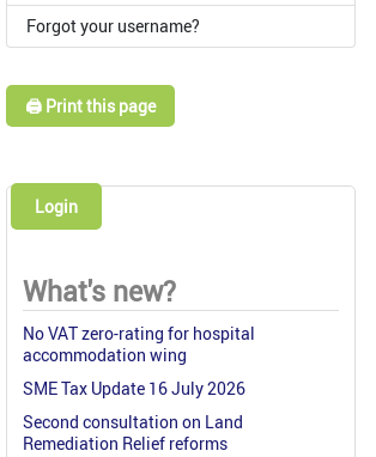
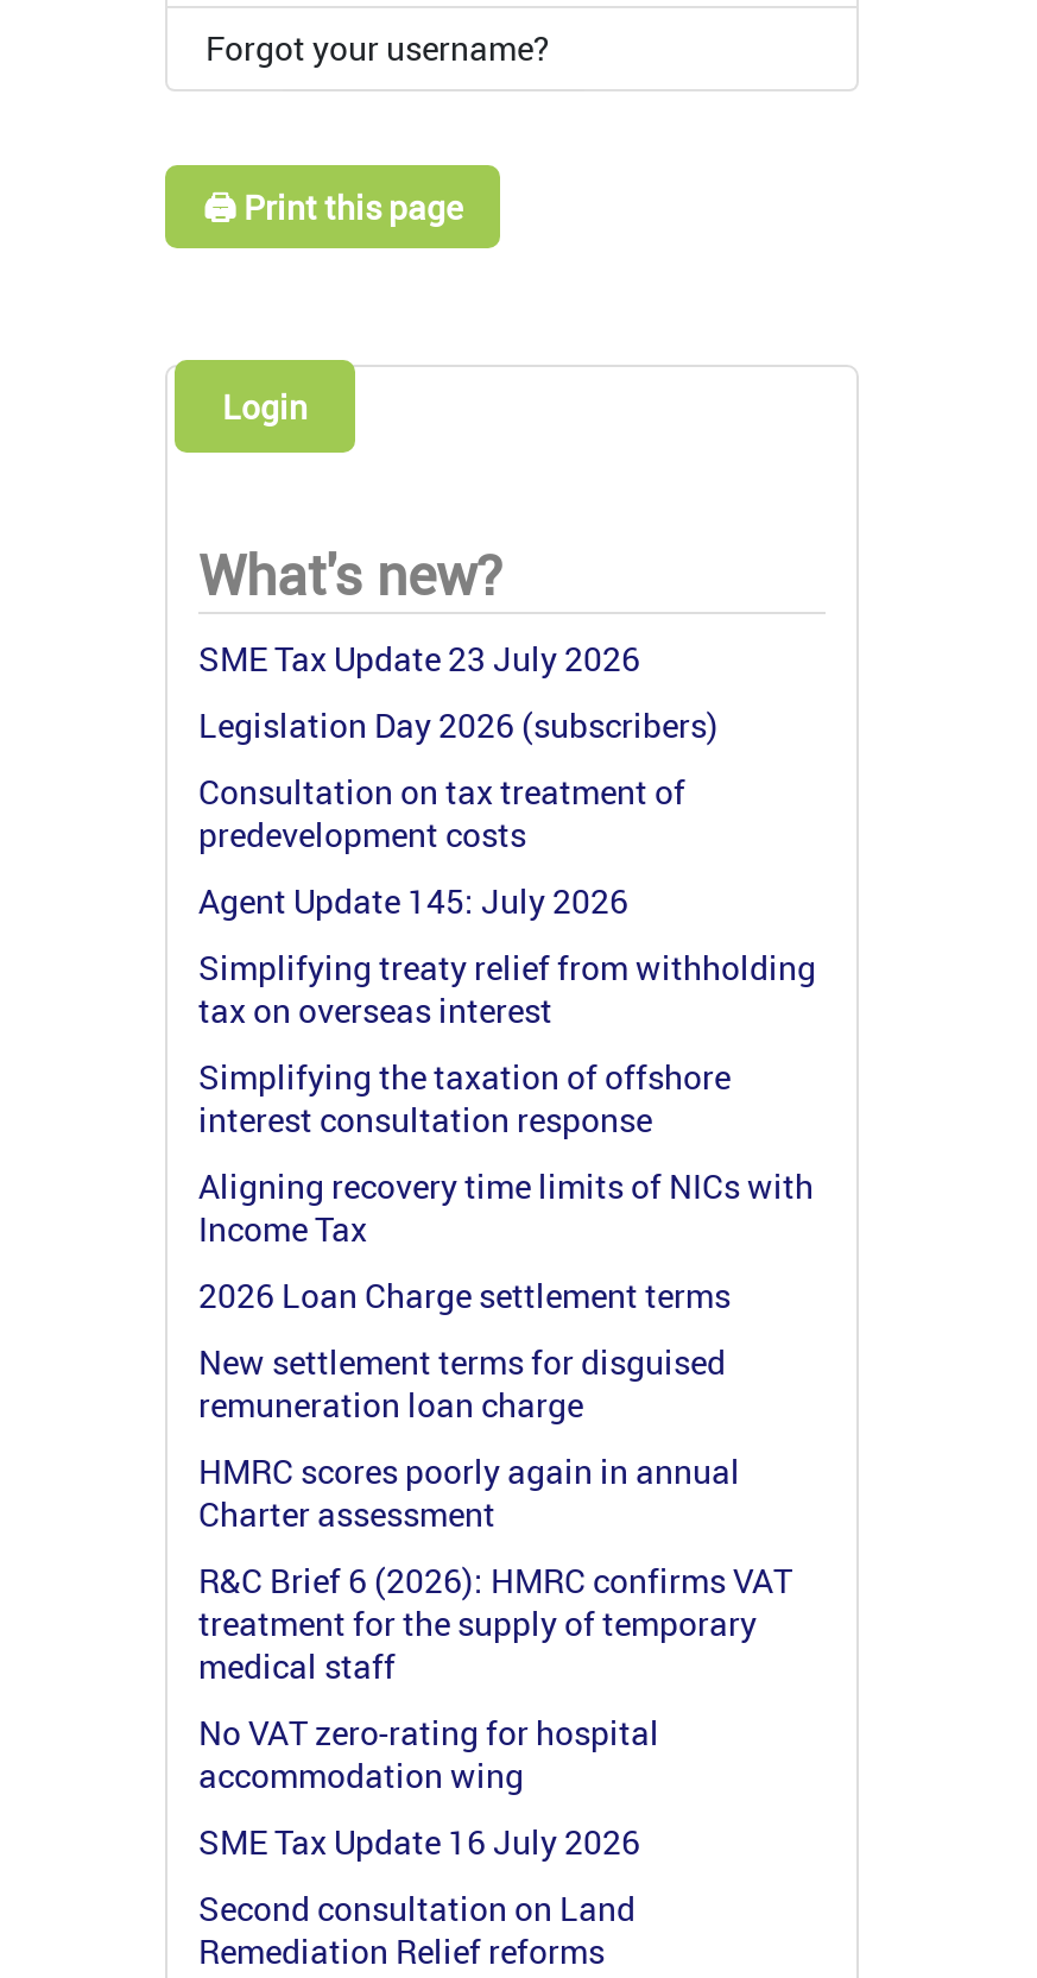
none -> [198,636,816,1688] SME Tax Update 23 July 2026 | Legislation Day 2026 (subscribers) | Consultation on tax treatment of | predevelopment costs | Agent Update 145: July 2026 | Simplifying treaty relief from withholding | tax on overseas interest | Simplifying the taxation of offshore | interest consultation response | Aligning recovery time limits of NICs with | Income Tax | 2026 Loan Charge settlement terms | New settlement terms for disguised | remuneration loan charge | HMRC scores poorly again in annual | Charter assessment | R&C Brief 6 (2026): HMRC confirms VAT | treatment for the supply of temporary | medical staff

